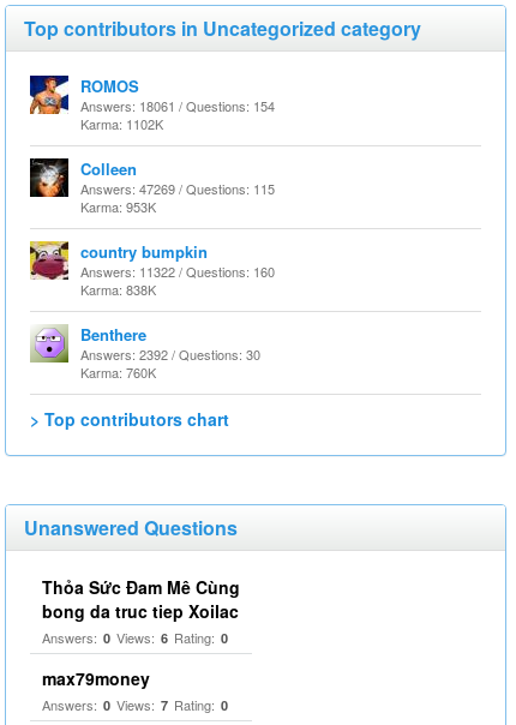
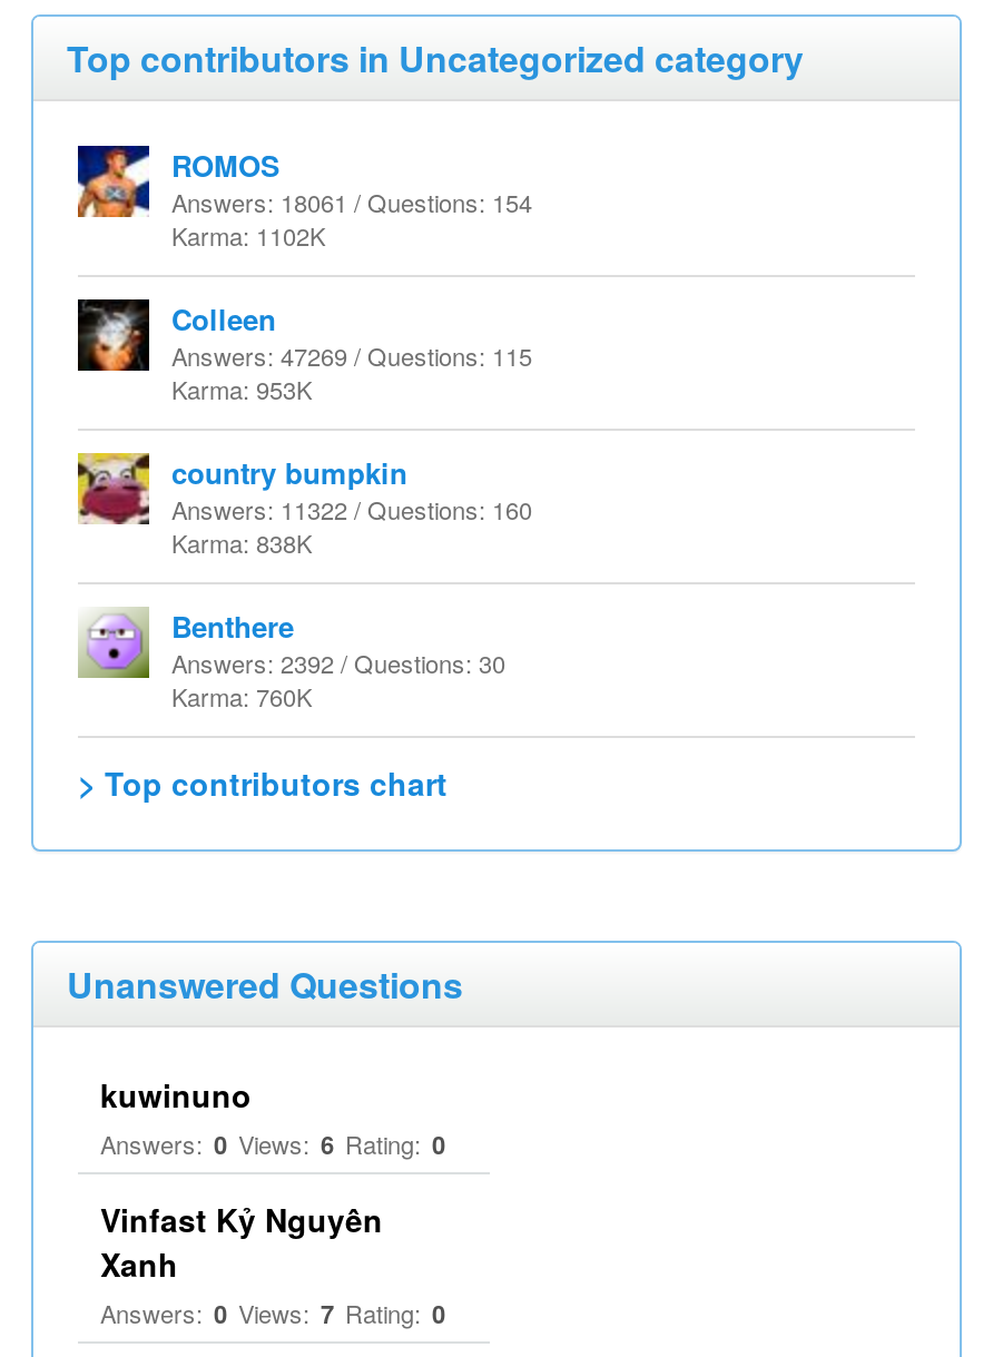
[42,575,240,623] Thỏa Sức Đam Mê Cùng | bong da truc tiep Xoilac -> [100,1072,252,1117] kuwinuno
moved [42,628,228,647] -> [100,1125,445,1161]: Answers: 0 Views: 6 Rating: 0
[42,666,150,690] max79money -> [100,1197,383,1286] Vinfast Kỷ Nguyên | Xanh

